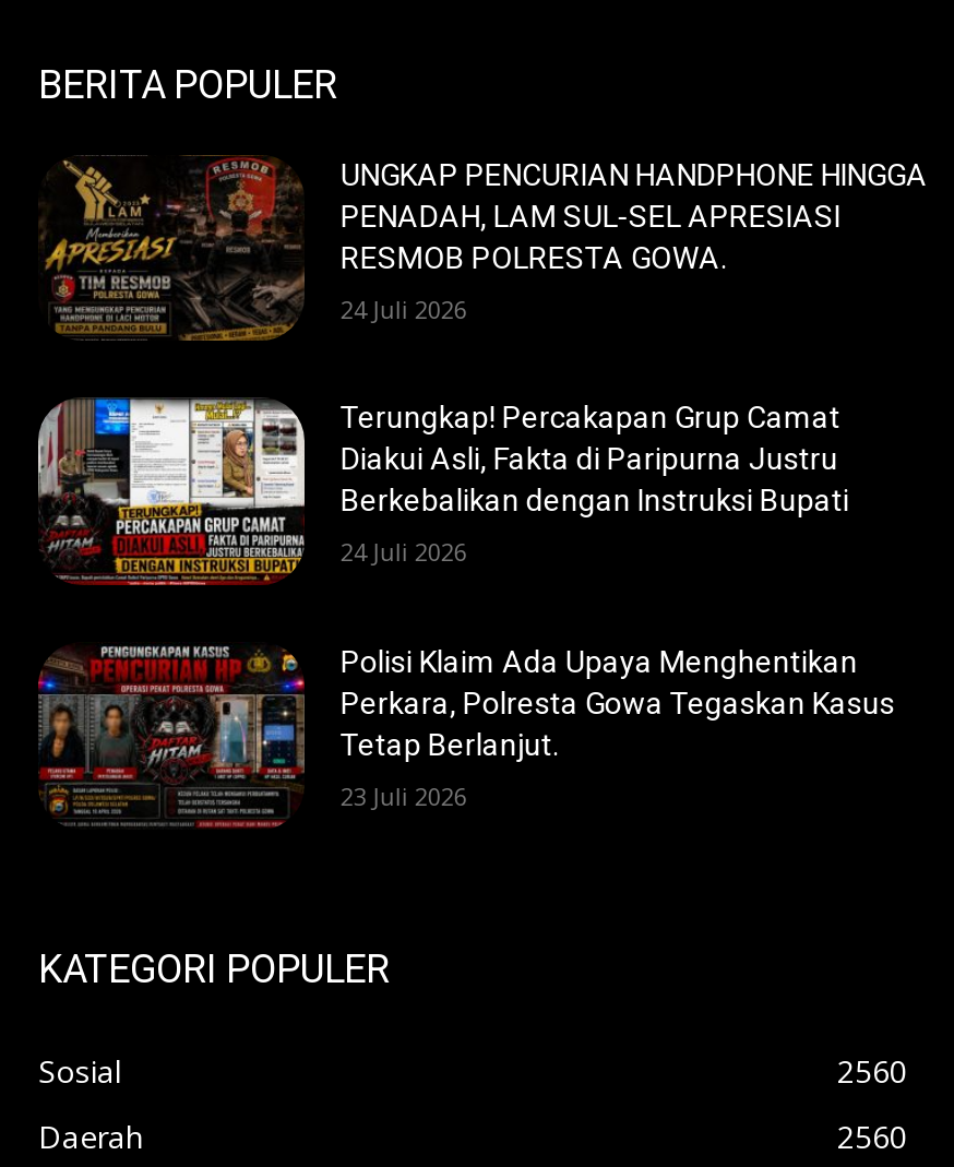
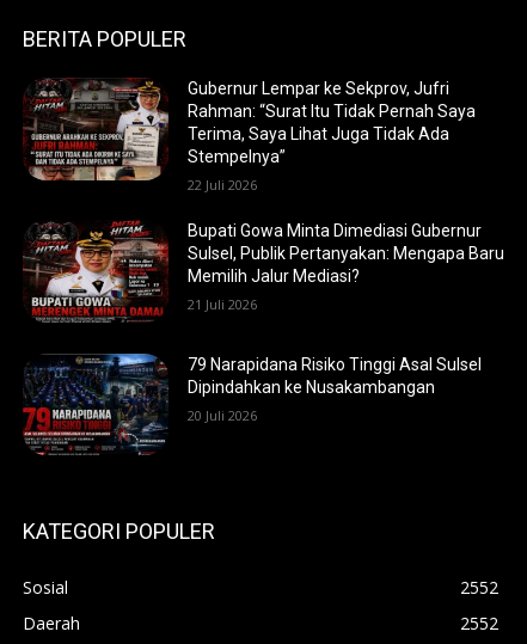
[45,156,928,342] [image] | UNGKAP PENCURIAN HANDPHONE HINGGA | PENADAH, LAM SUL-SEL APRESIASI | RESMOB POLRESTA GOWA. -> [23,78,476,182] [image] | Gubernur Lempar ke Sekprov, Jufri | Rahman: “Surat Itu Tidak Pernah Saya | Terima, Saya Lihat Juga Tidak Ada | Stempelnya”
[340,291,467,324] 24 Juli 2026 -> [188,176,257,193] 22 Juli 2026
[36,396,849,586] [image] | Terungkap! Percakapan Grup Camat | Diakui Asli, Fakta di Paripurna Justru | Berkebalikan dengan Instruksi Bupati -> [23,220,505,324] [image] | Bupati Gowa Minta Dimediasi Gubernur | Sulsel, Publik Pertanyakan: Mengapa Baru | Memilih Jalur Mediasi?
[340,535,467,568] 24 Juli 2026 -> [188,295,257,313] 21 Juli 2026
[36,643,895,829] [image] | Polisi Klaim Ada Upaya Menghentikan | Perkara, Polresta Gowa Tegaskan Kasus | Tetap Berlanjut. -> [23,352,482,456] [image] | 79 Narapidana Risiko Tinggi Asal Sulsel | Dipindahkan ke Nusakambangan
[340,779,467,812] 23 Juli 2026 -> [188,406,257,424] 20 Juli 2026
[837,1049,907,1090] 2560 -> [460,576,498,599] 2552
[837,1114,907,1156] 2560 -> [460,612,498,635] 2552

